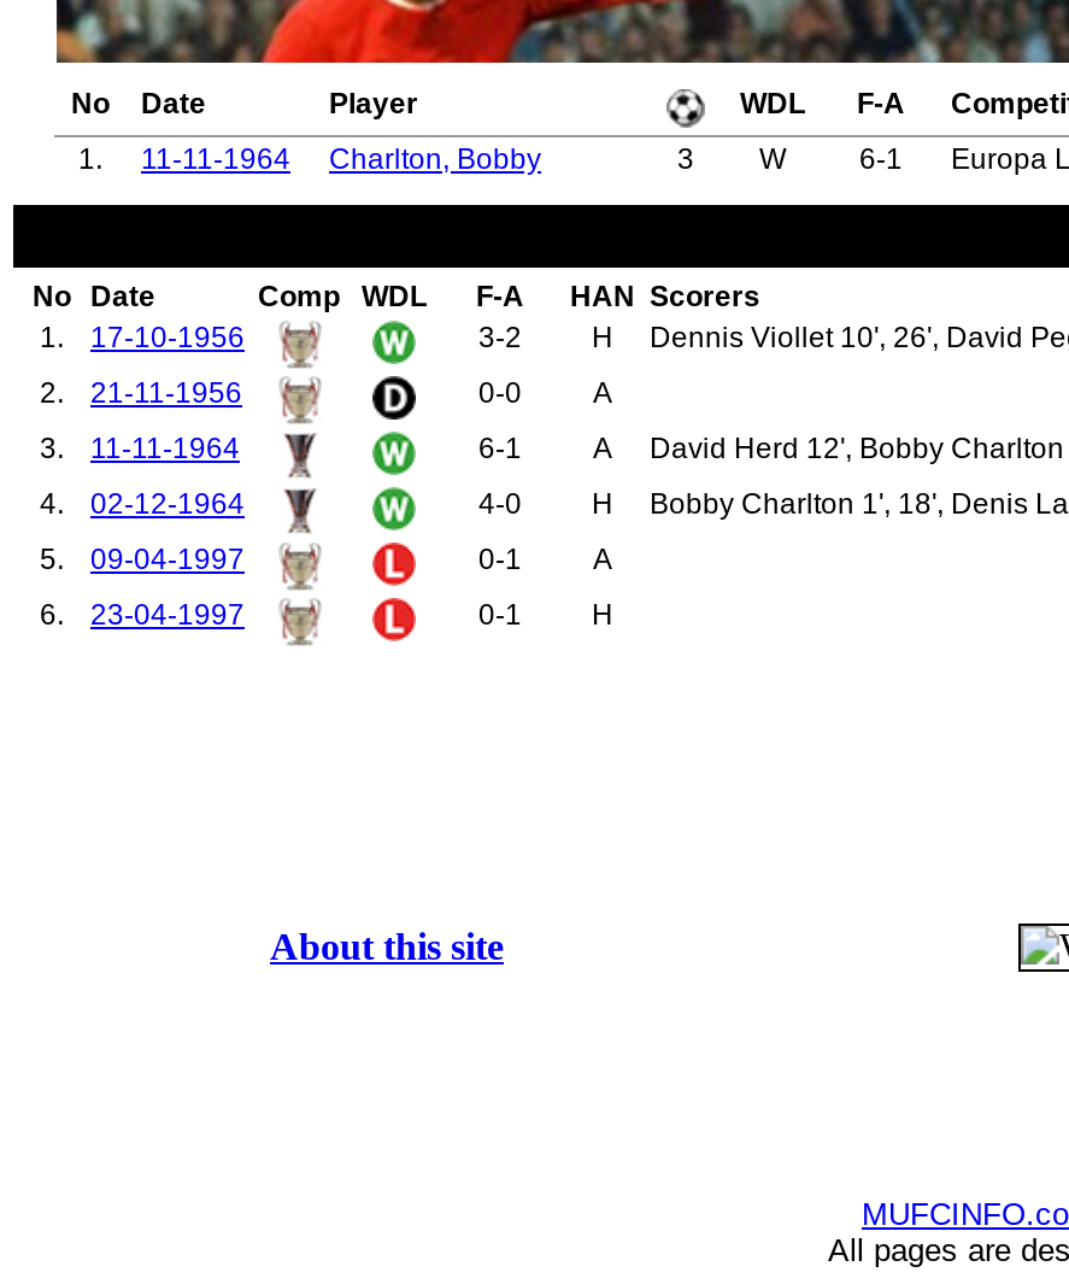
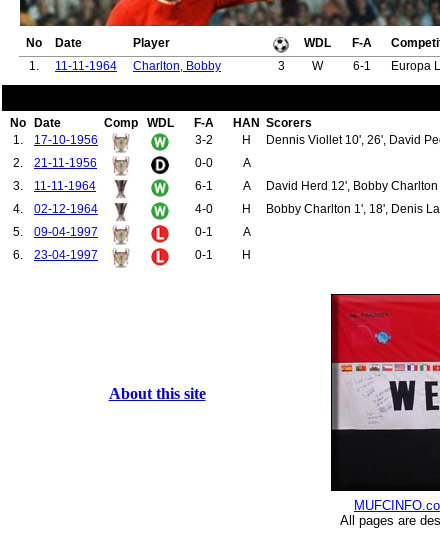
none -> [330,293,437,492] [image]

